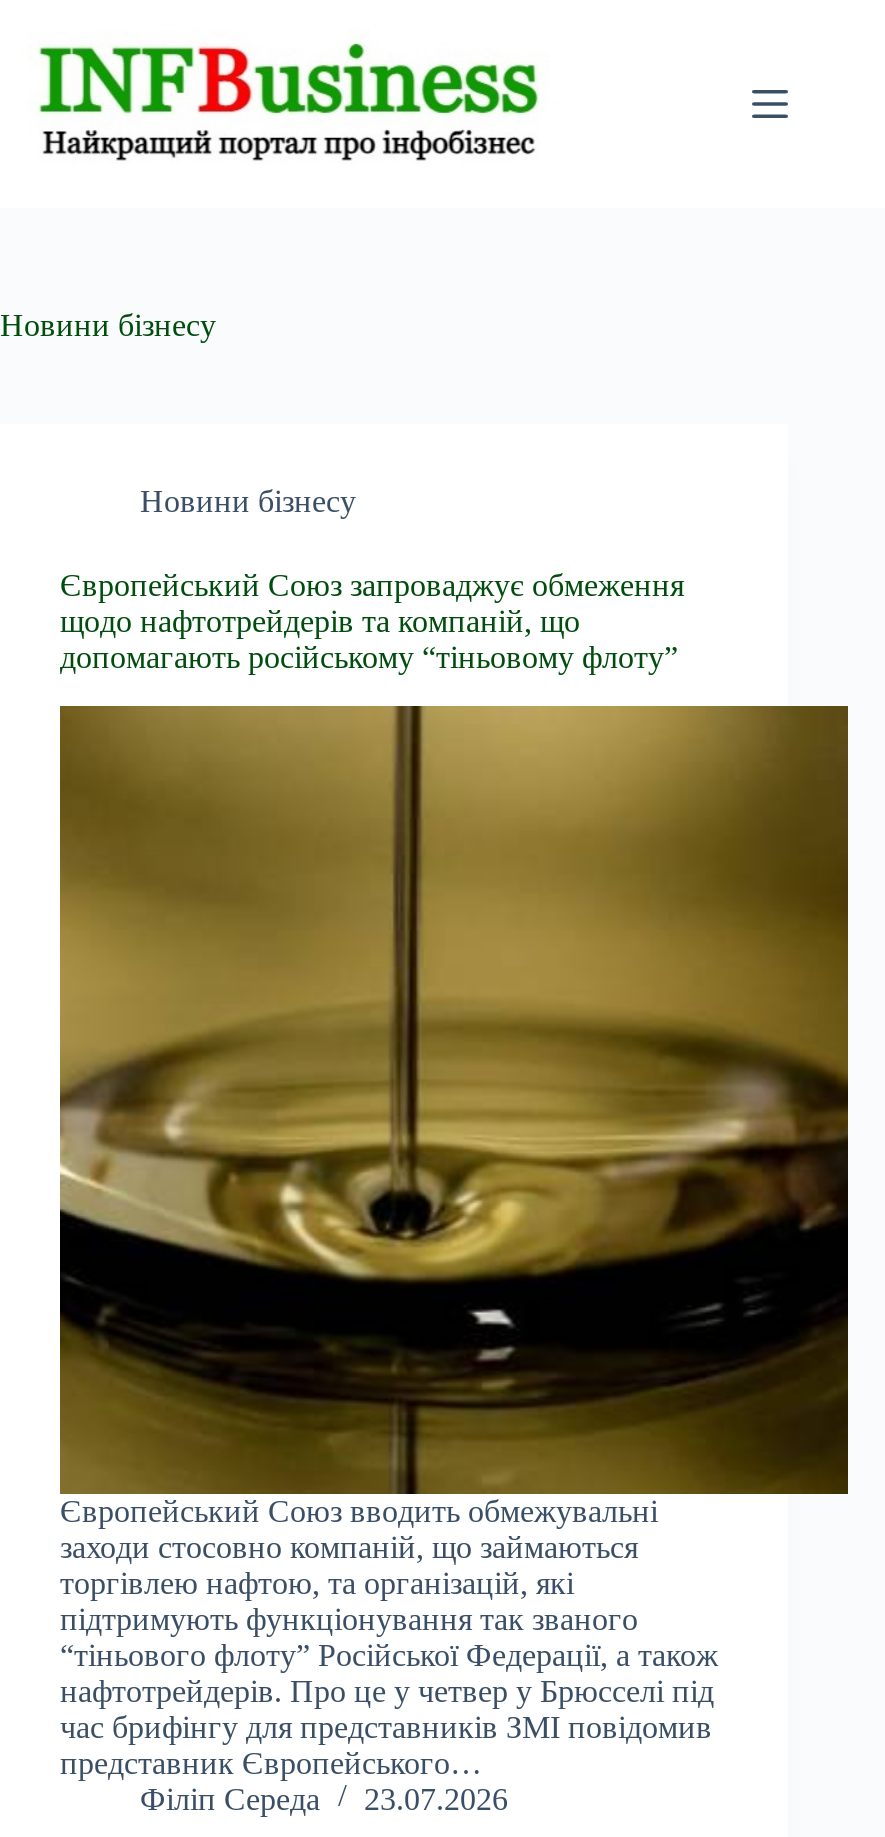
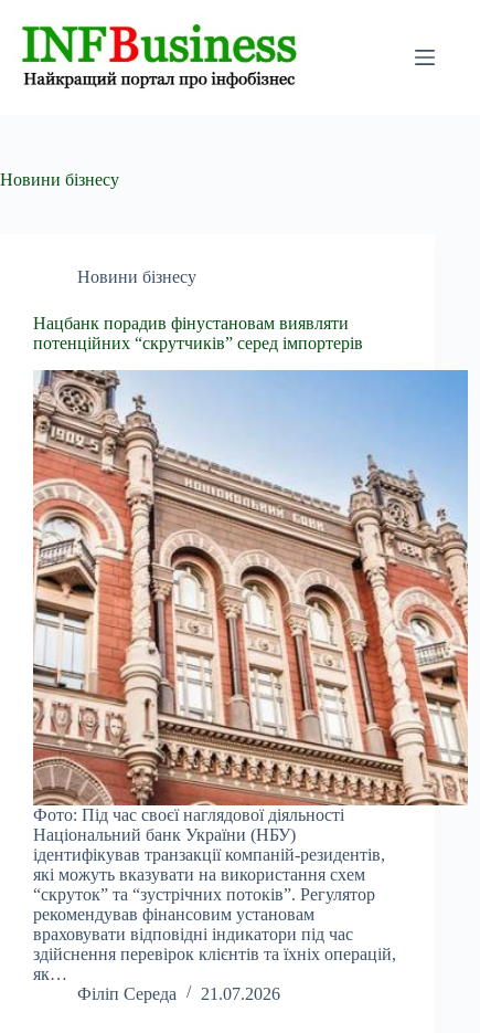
[60,568,684,674] Європейський Союз запроваджує обмеження | щодо нафтотрейдерів та компаній, що | допомагають російському “тіньовому флоту” -> [33,314,363,352] Нацбанк порадив фінустановам виявляти | потенційних “скрутчиків” серед імпортерів
[58,670,850,1780] [image] | Європейський Союз вводить обмежувальні | заходи стосовно компаній, що займаються | торгівлею нафтою, та організацій, які | підтримують функціонування так званого | “тіньового флоту” Російської Федерації, а також | нафтотрейдерів. Про це у четвер у Брюсселі під | час брифінгу для представників ЗМІ повідомив | представник Європейського… -> [32,369,469,983] [image] | Фото: Під час своєї наглядової діяльності | Національний банк України (НБУ) | ідентифікував транзакції компаній-резидентів, | які можуть вказувати на використання схем | “скруток” та “зустрічних потоків”. Регулятор | рекомендував фінансовим установам | враховувати відповідні індикатори під час | здійснення перевірок клієнтів та їхніх операцій, | як…
[140,1782,508,1816] Філіп Середа 23.07.2026 -> [77,984,280,1003] Філіп Середа 21.07.2026

